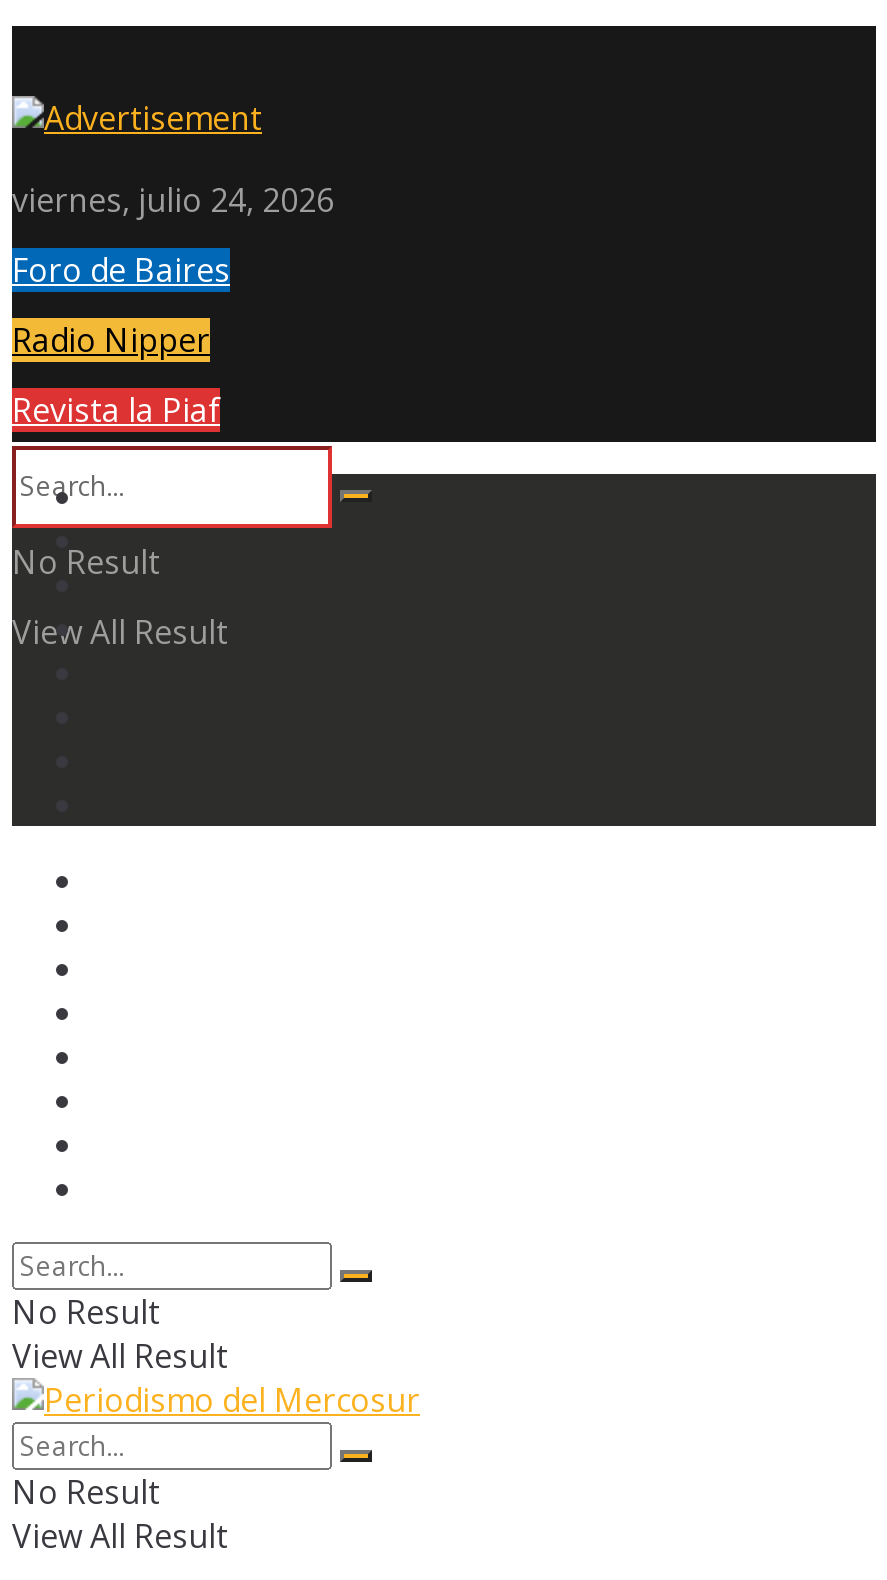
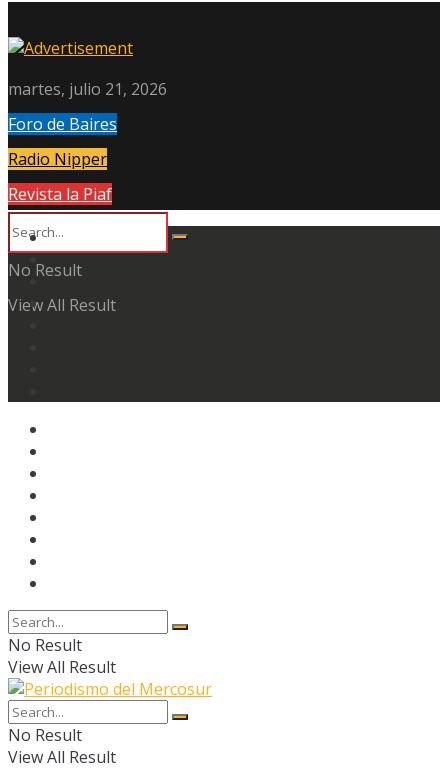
[12,178,334,222] viernes, julio 24, 2026 -> [8,78,167,100] martes, julio 21, 2026

